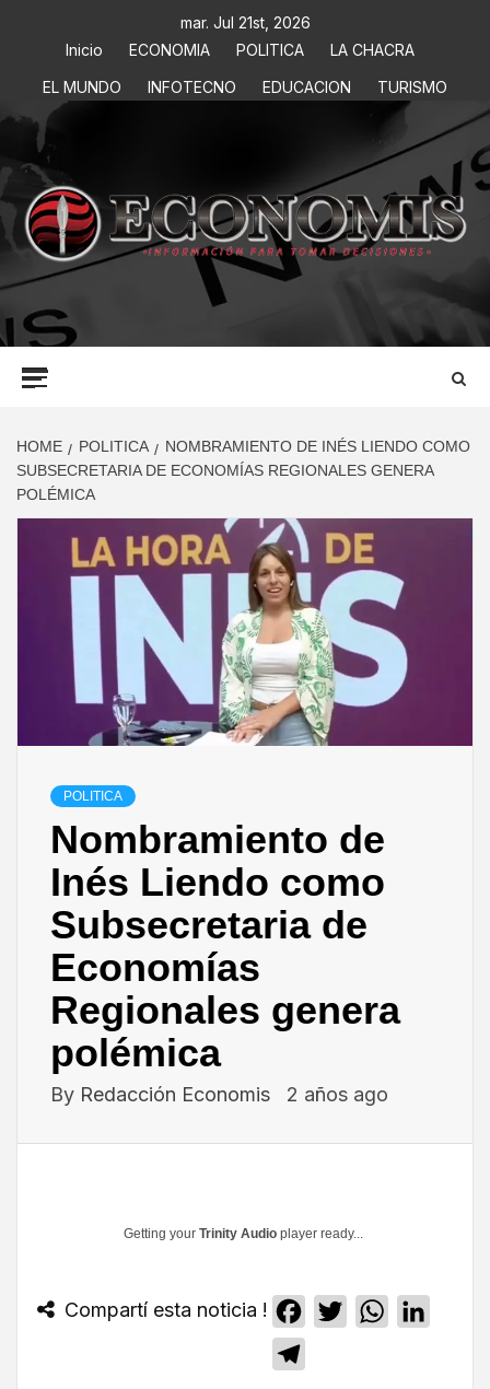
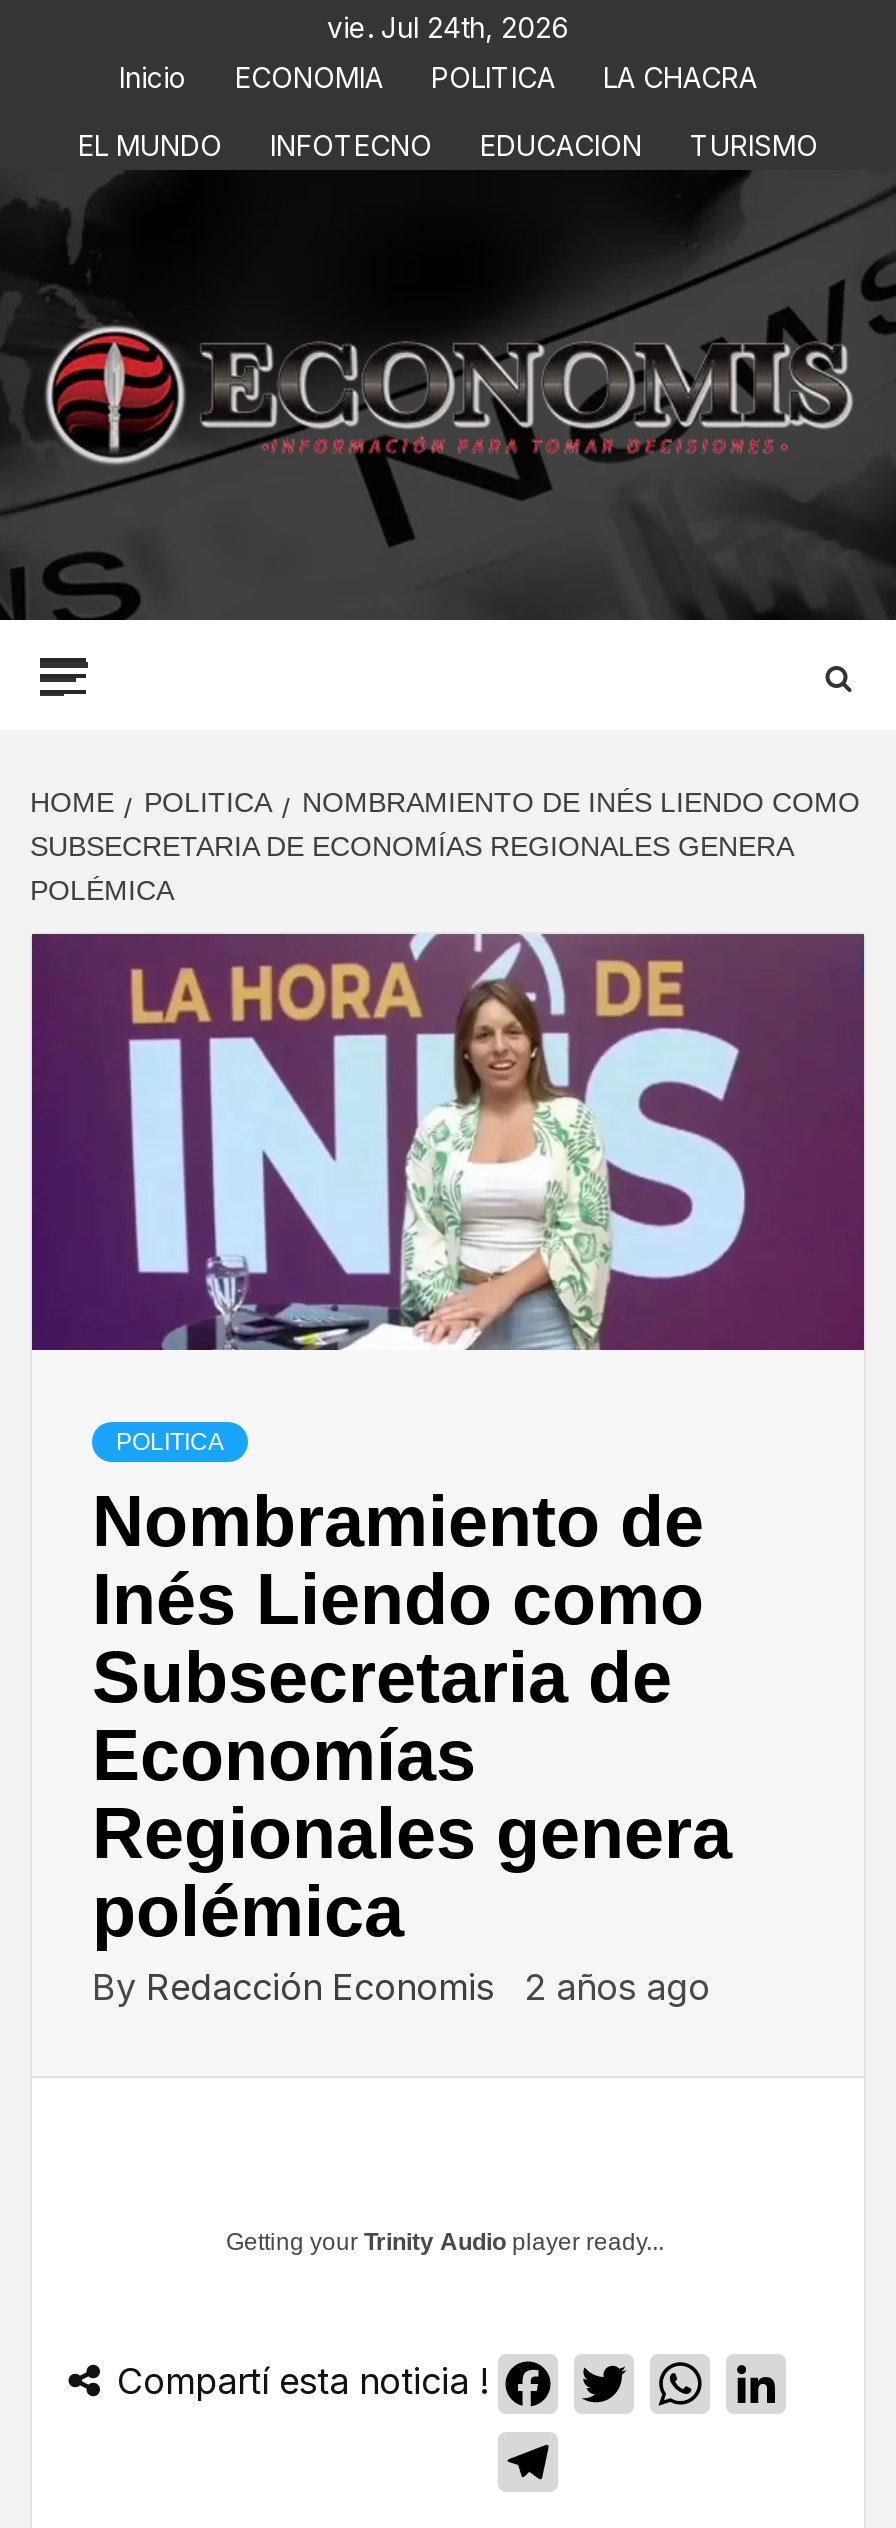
[180,13,310,32] mar. Jul 21st, 2026 -> [327,10,569,44] vie. Jul 24th, 2026

